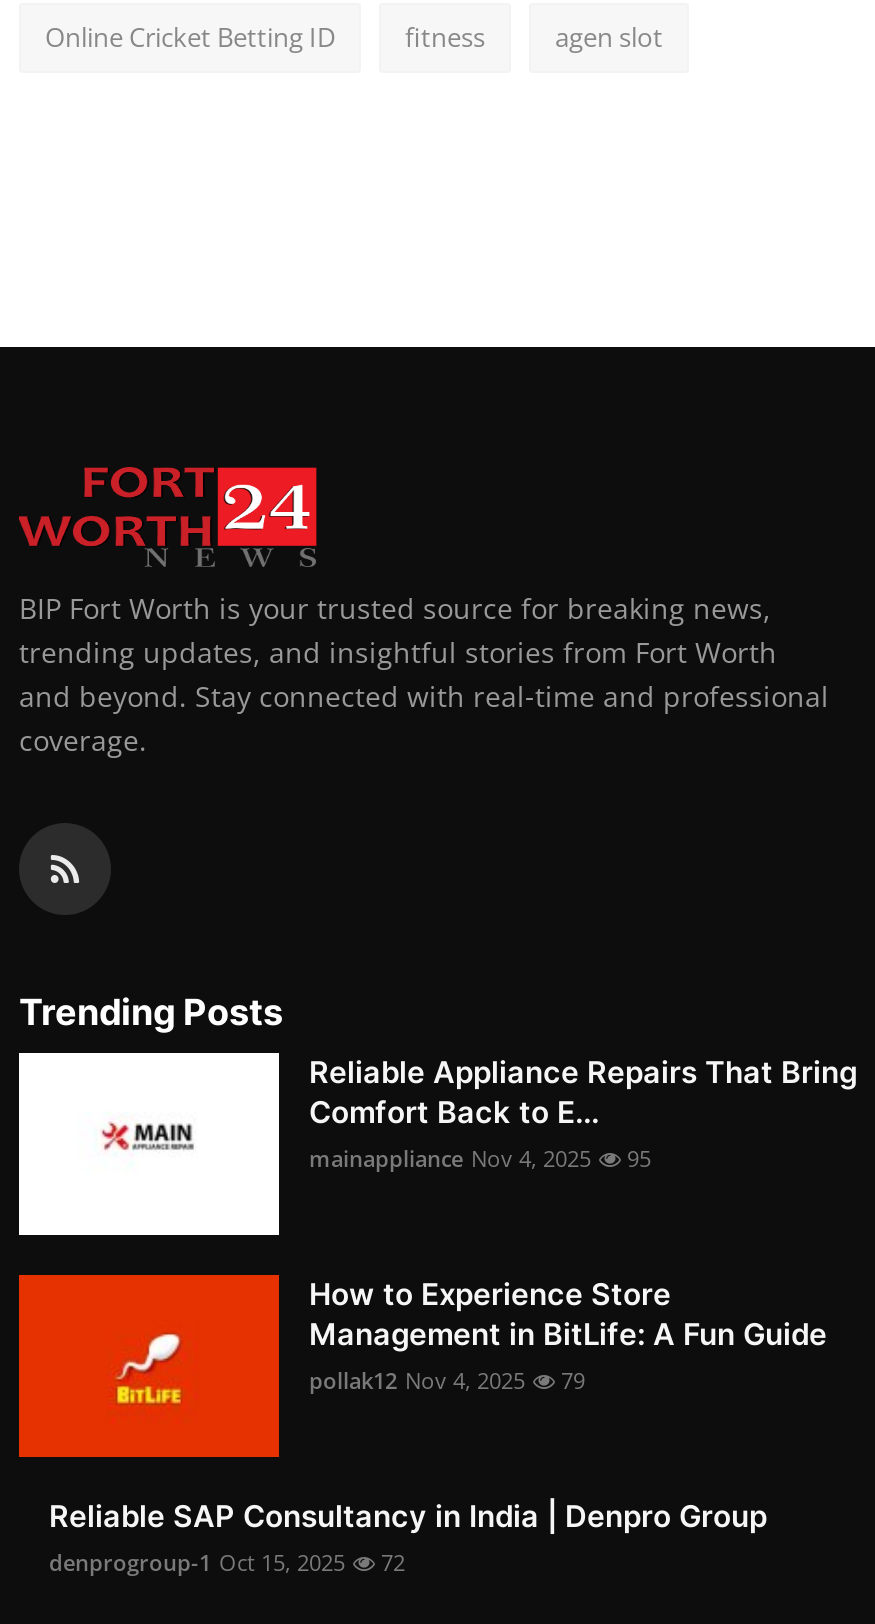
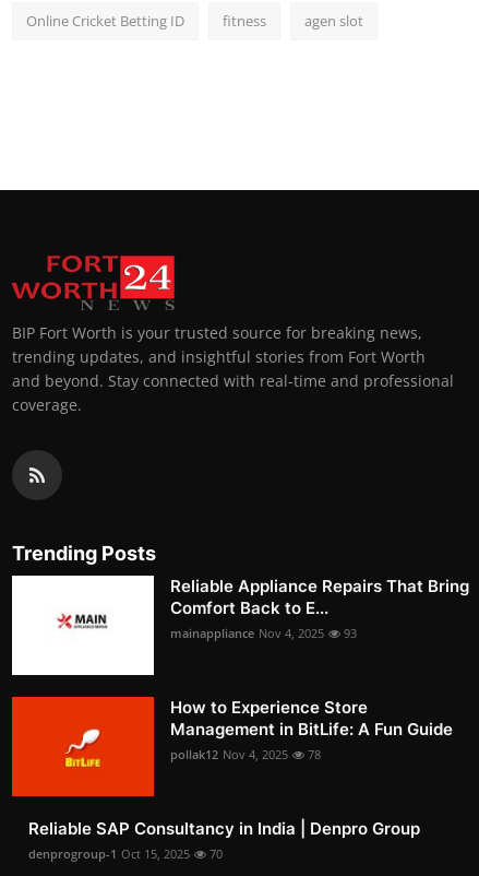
[309,1143,651,1173] mainappliance Nov 4, 2025 95 -> [170,625,357,641] mainappliance Nov 4, 2025 93
[309,1365,585,1395] pollak12 Nov 4, 2025 79 -> [170,746,321,763] pollak12 Nov 4, 2025 78
[49,1547,405,1577] denprogroup-1 Oct 15, 2025 72 -> [28,846,223,862] denprogroup-1 Oct 15, 2025 70

